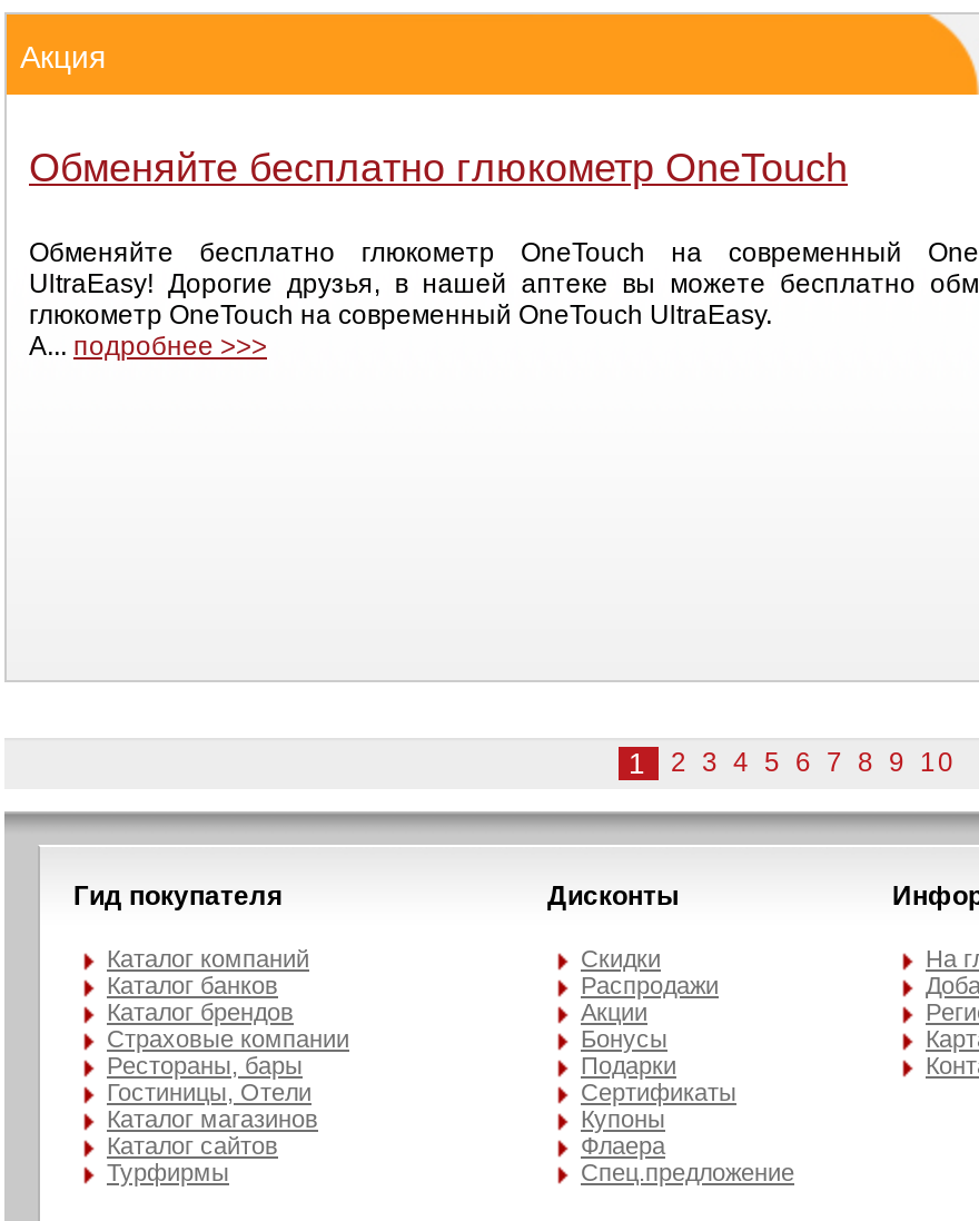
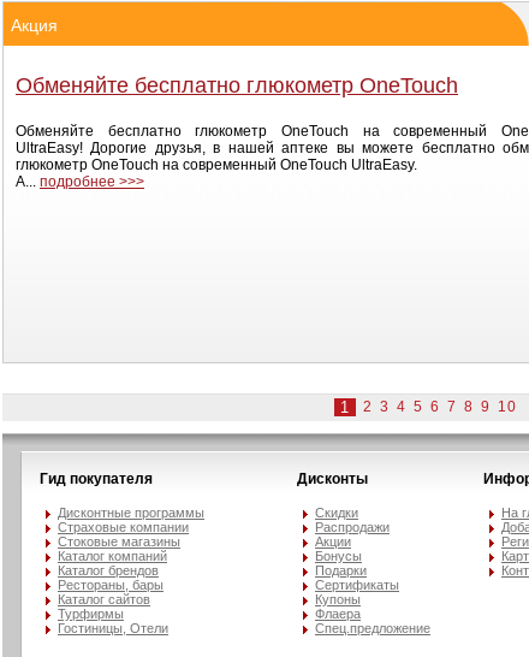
moved [107,945,309,1025] -> [58,549,167,578]: Каталог компаний | Каталог брендов
[107,972,278,998] Каталог банков -> [58,505,204,520] Дисконтные программы
none -> [58,534,180,549] Стоковые магазины
moved [107,1025,349,1052] -> [58,520,189,534]: Страховые компании
moved [107,1079,311,1105] -> [58,621,168,635]: Гостиницы, Отели
[107,1105,318,1132] Каталог магазинов -> none

